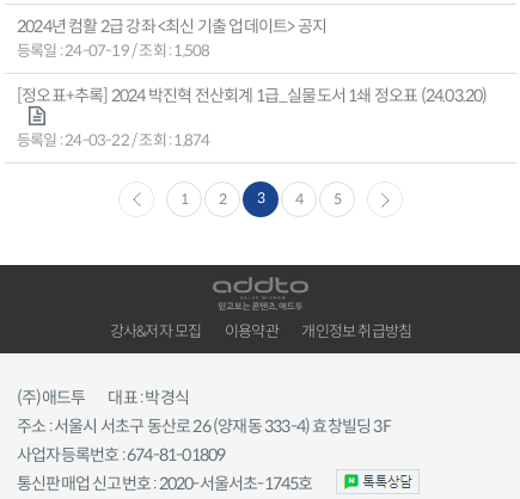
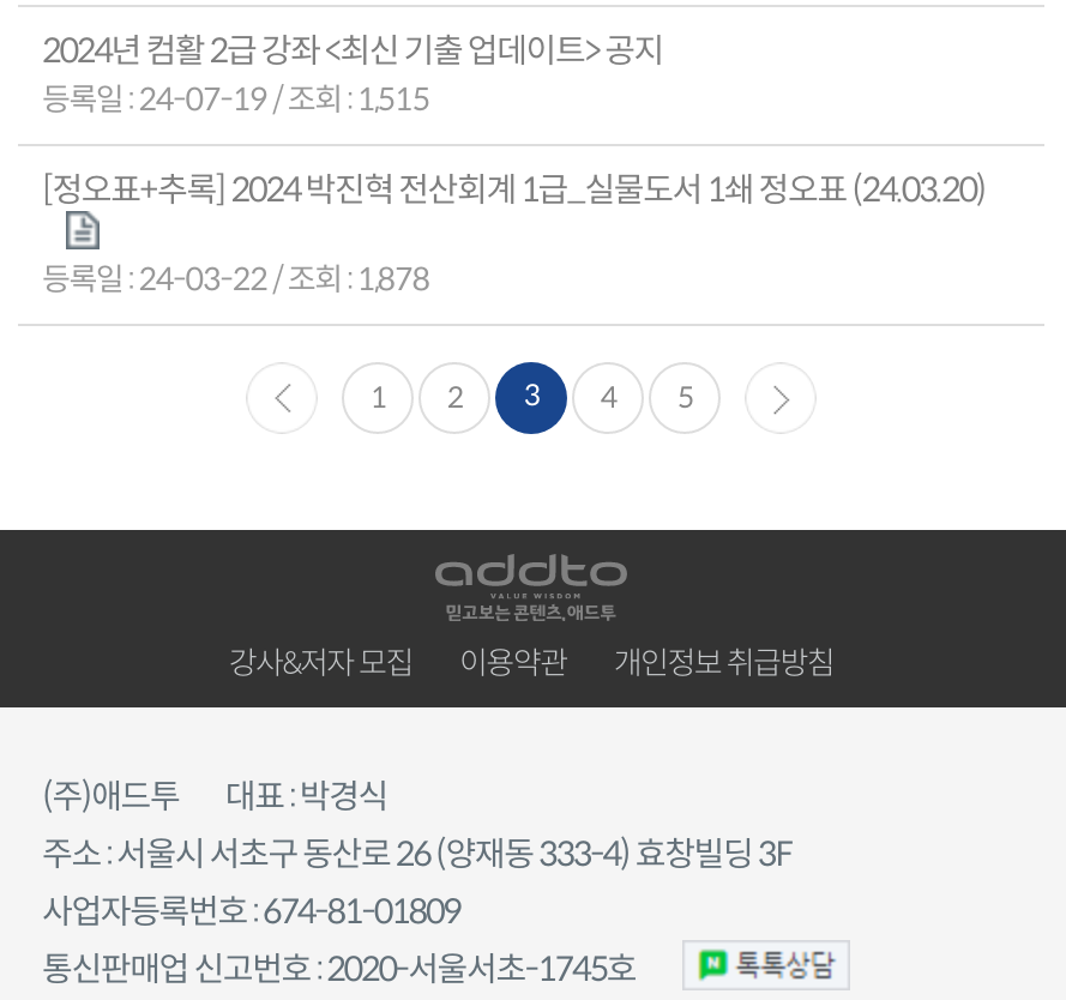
[17,41,210,61] 등록일 : 24-07-19 / 조회 : 1,508 -> [42,80,429,121] 등록일 : 24-07-19 / 조회 : 1,515
[17,130,210,151] 등록일 : 24-03-22 / 조회 : 1,874 -> [42,259,429,300] 등록일 : 24-03-22 / 조회 : 1,878

